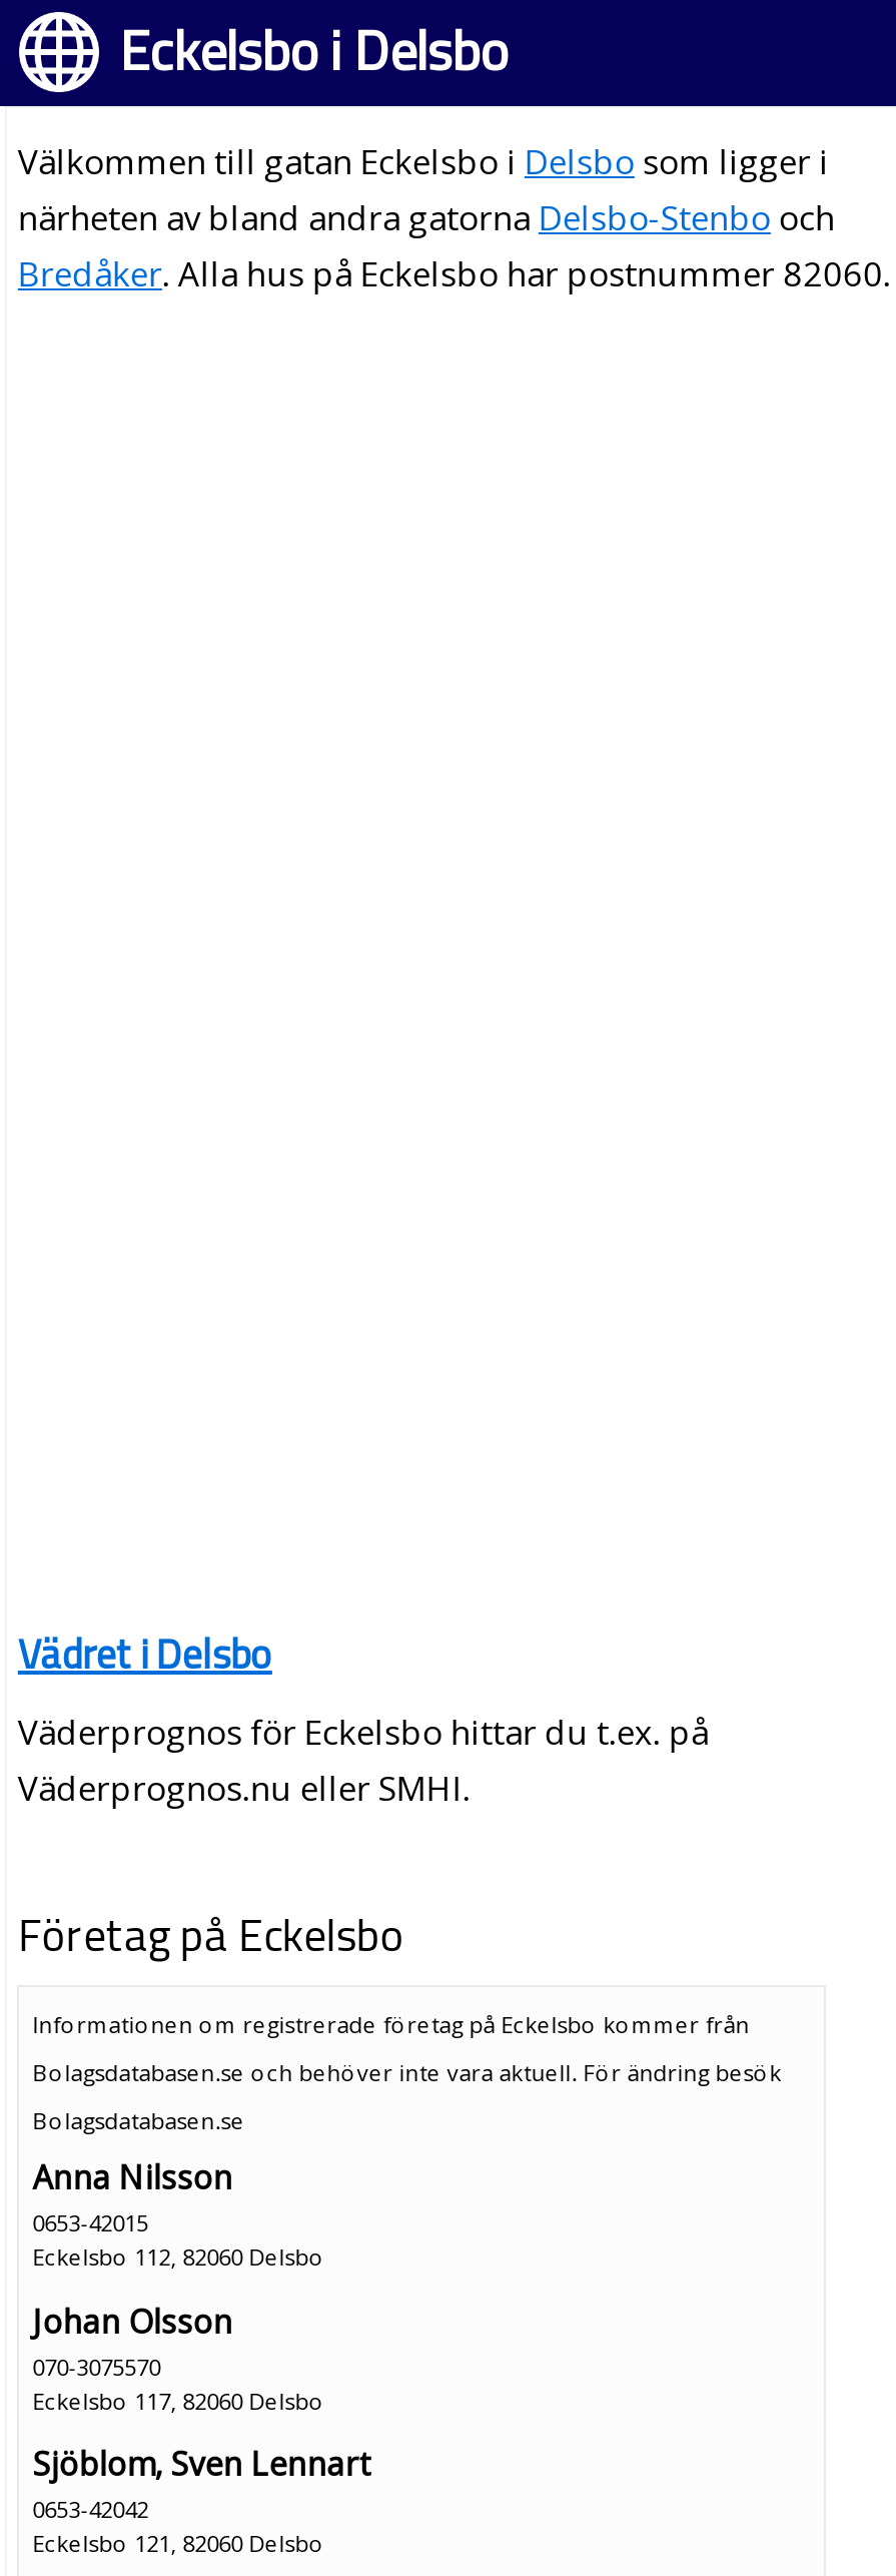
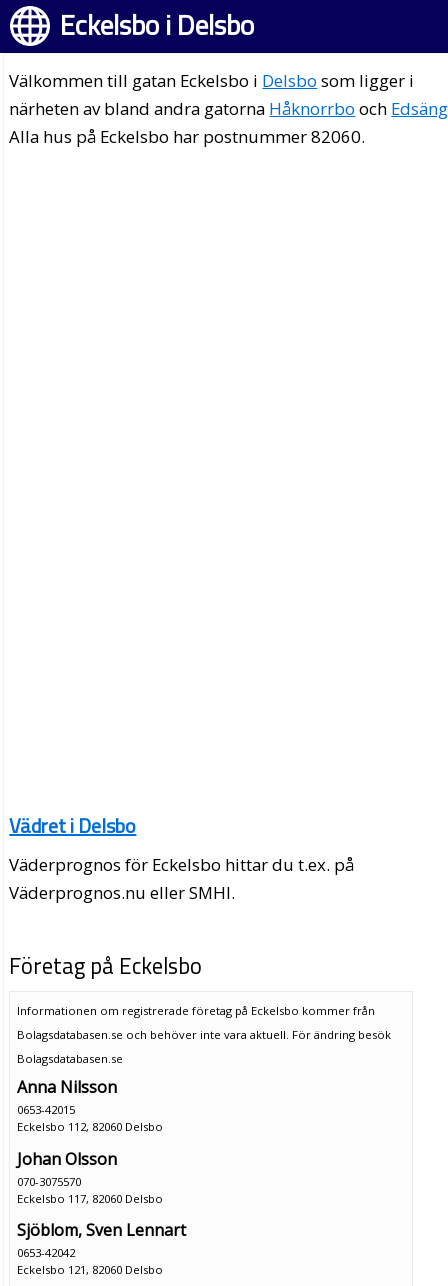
[18,194,891,296] närheten av bland andra gatorna Delsbo-Stenbo och | Bredåker. Alla hus på Eckelsbo har postnummer 82060. -> [9,97,448,148] närheten av bland andra gatorna Håknorrbo och Edsäng | Alla hus på Eckelsbo har postnummer 82060.

